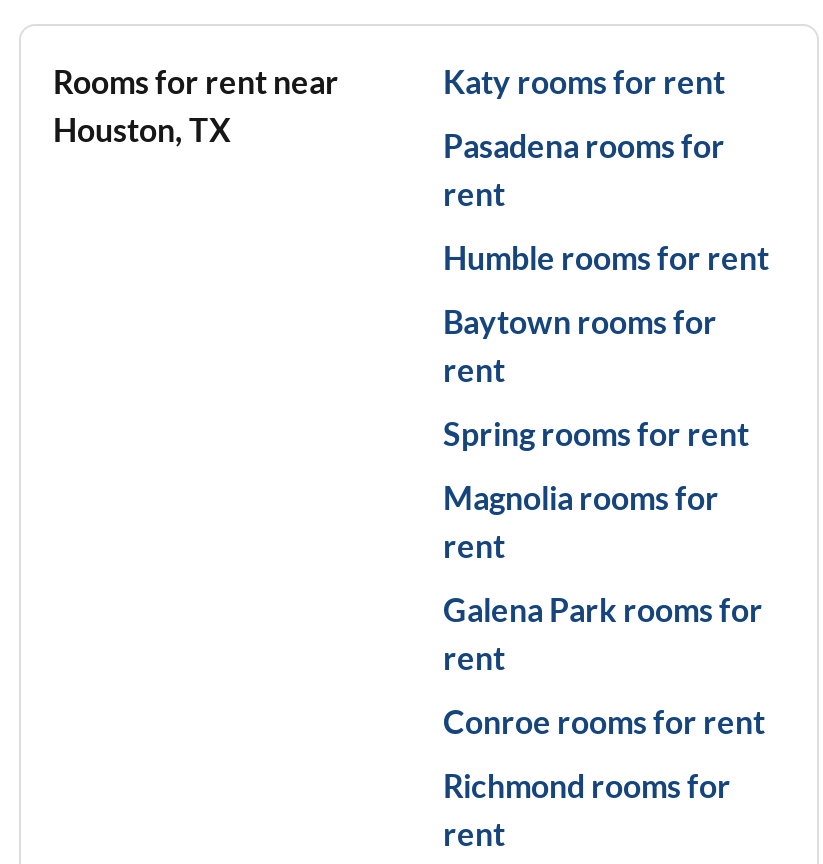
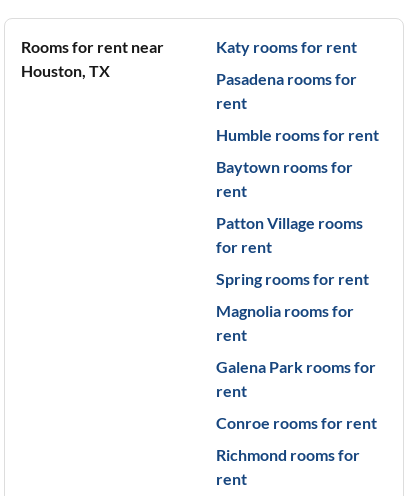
none -> [216,213,363,256] Patton Village rooms | for rent

